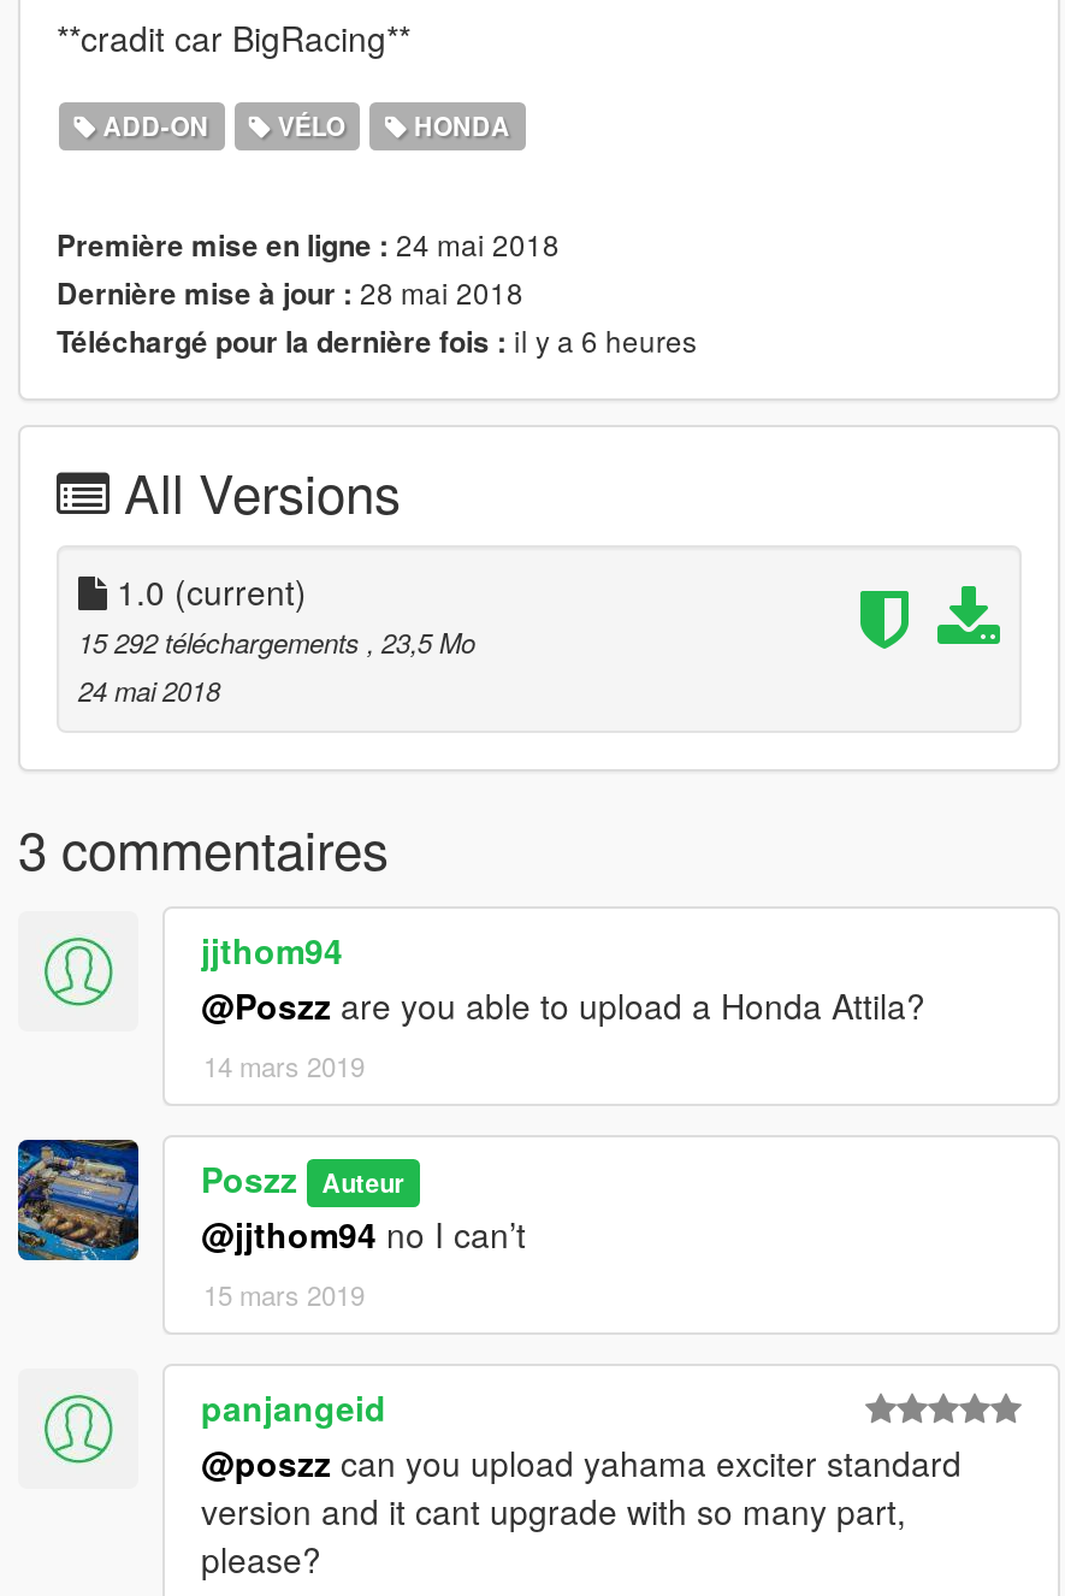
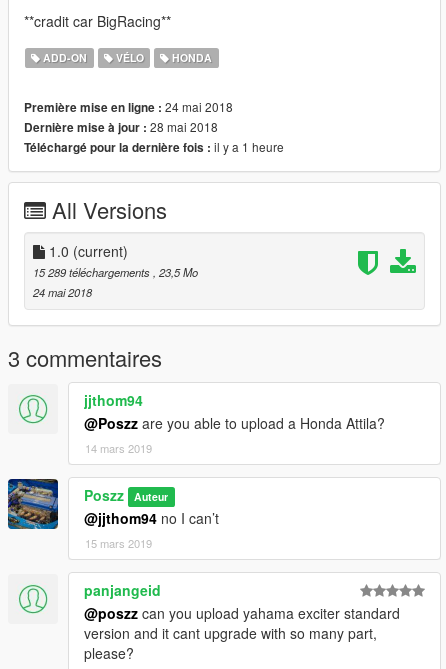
[57,319,697,363] Téléchargé pour la dernière fois : il y a 6 heures -> [24,138,284,156] Téléchargé pour la dernière fois : il y a 1 heure
[78,623,475,661] 15 292 téléchargements, 23,5 Mo -> [33,264,198,280] 15 289 téléchargements, 23,5 Mo

